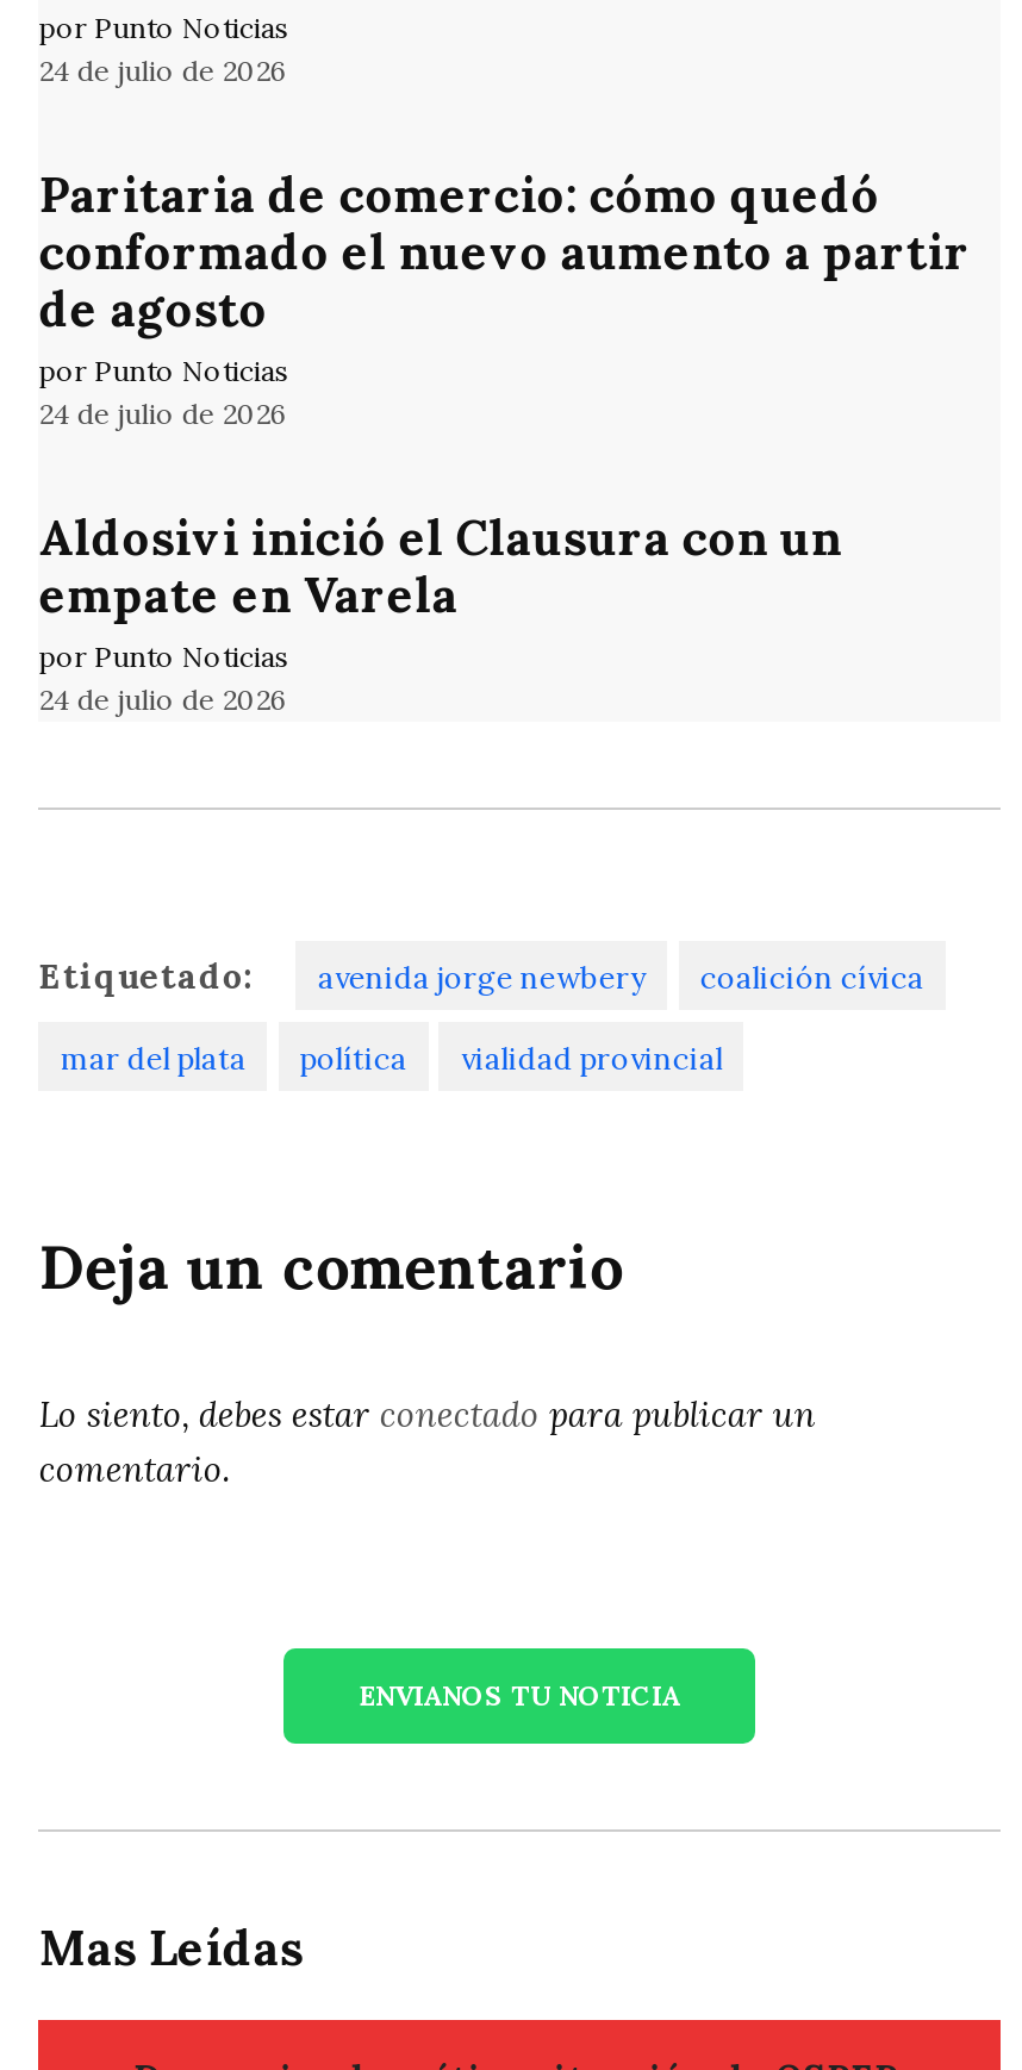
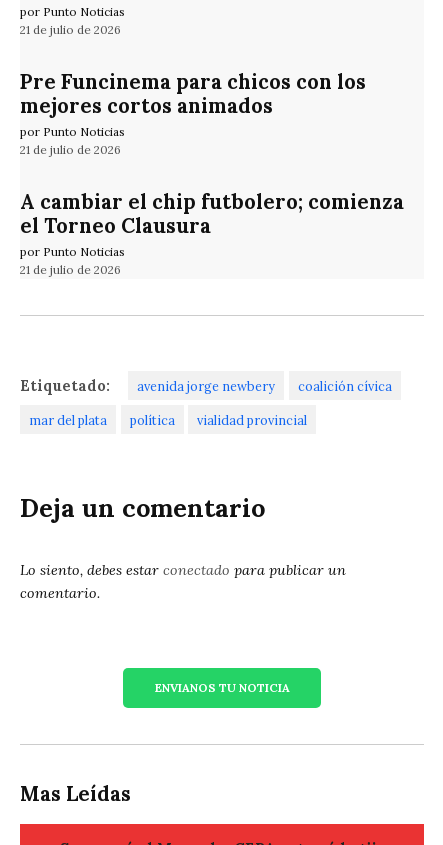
[39,52,287,87] 24 de julio de 2026 -> [20,22,121,37] 21 de julio de 2026
[39,165,971,341] Paritaria de comercio: cómo quedó | conformado el nuevo aumento a partir | de agosto -> [20,69,366,119] Pre Funcinema para chicos con los | mejores cortos animados
[39,395,287,430] 24 de julio de 2026 -> [20,142,121,157] 21 de julio de 2026
[39,508,842,627] Aldosivi inició el Clausura con un | empate en Varela -> [20,189,404,239] A cambiar el chip futbolero; comienza | el Torneo Clausura
[39,681,287,716] 24 de julio de 2026 -> [20,262,121,277] 21 de julio de 2026

